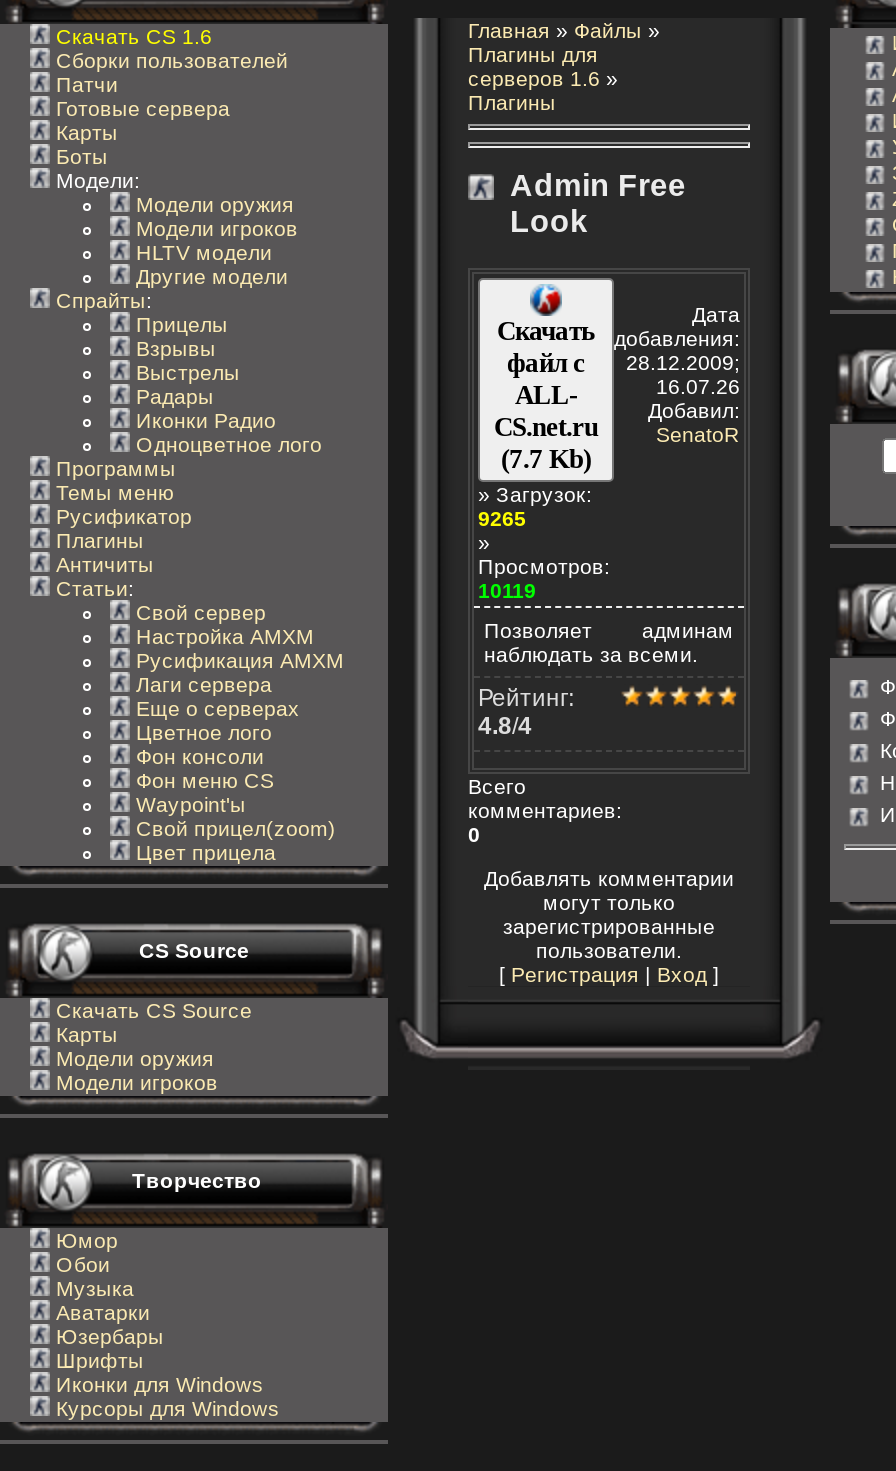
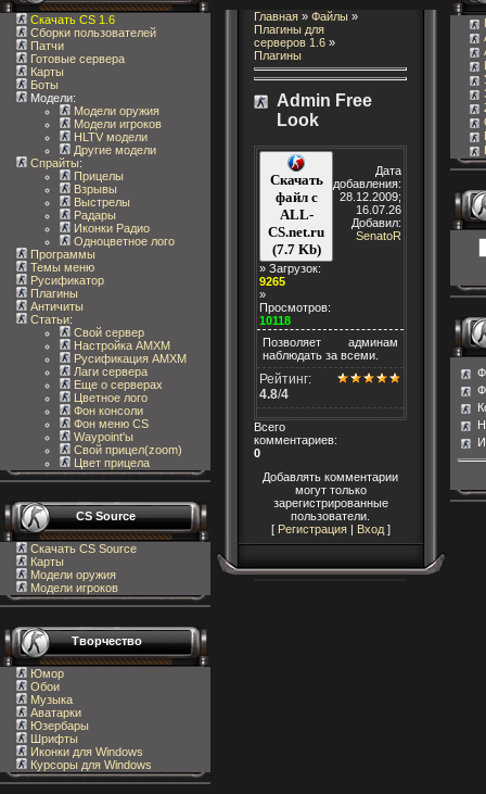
[478,577,536,601] 10119 -> [259,313,291,326] 10118

